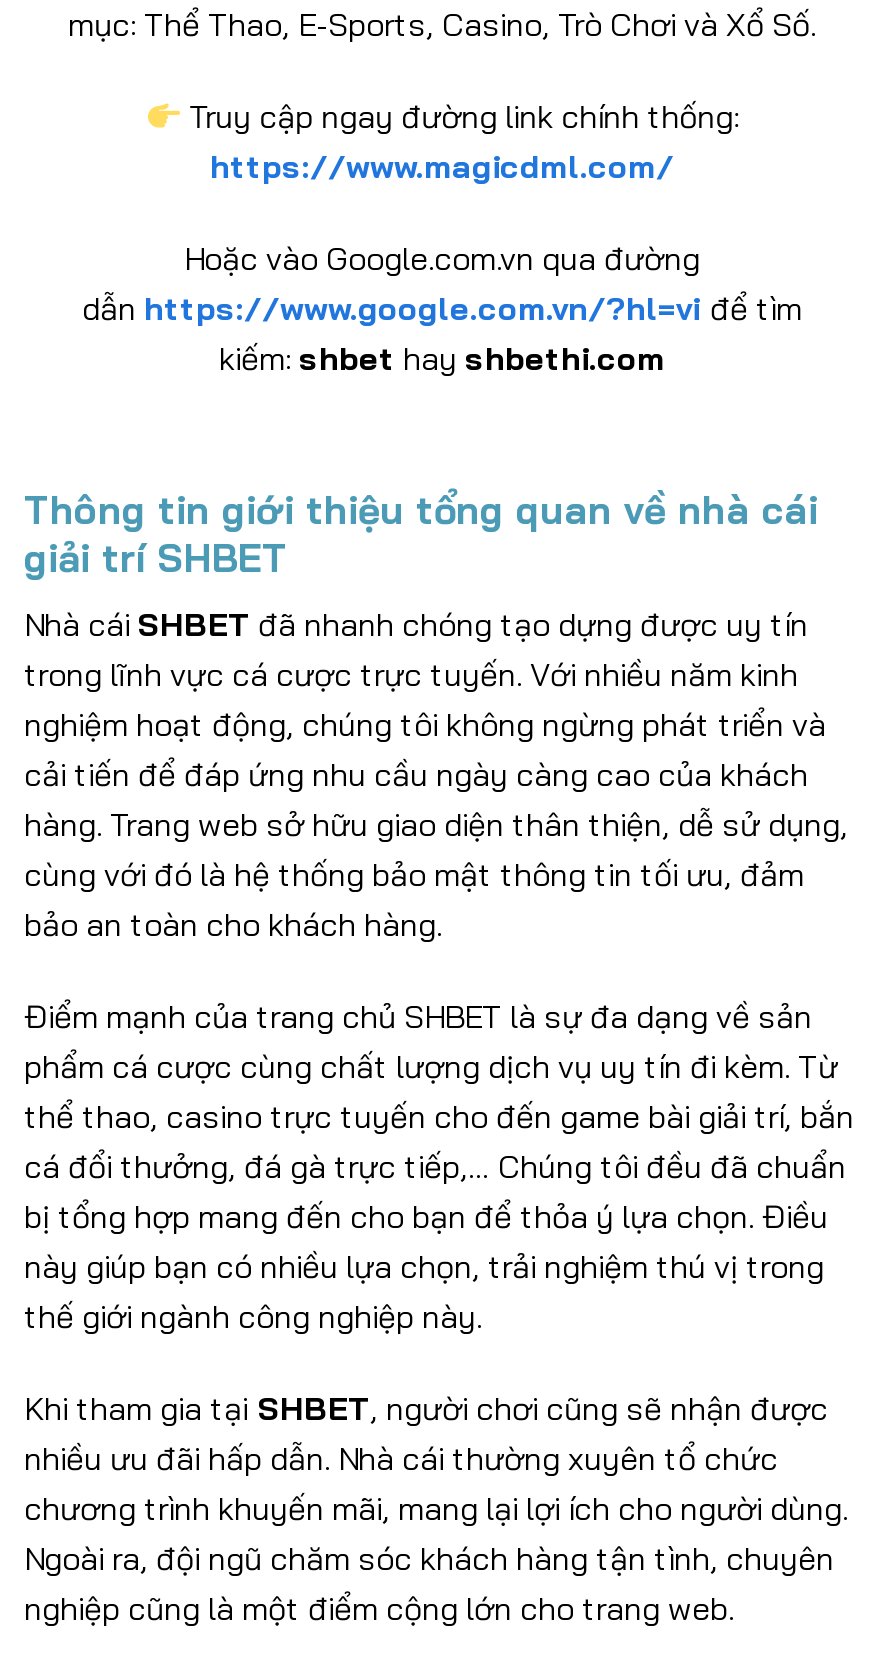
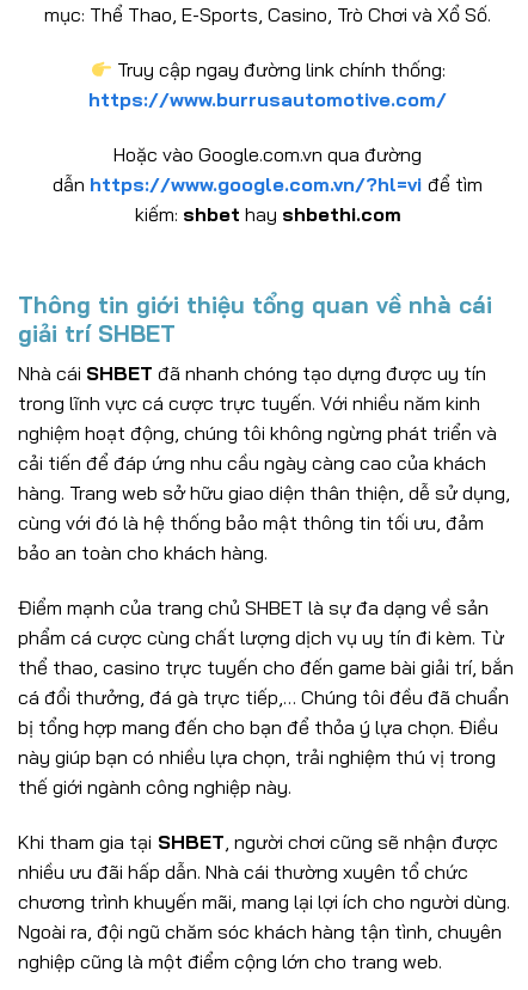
[210,146,674,186] https://www.magicdml.com/ -> [88,88,447,111] https://www.burrusautomotive.com/

